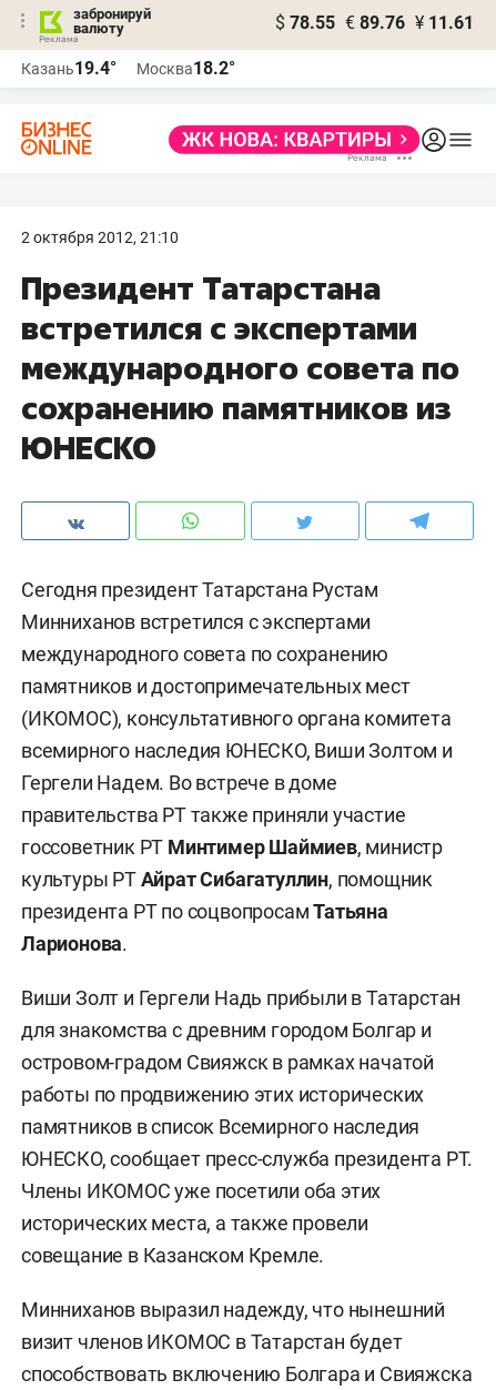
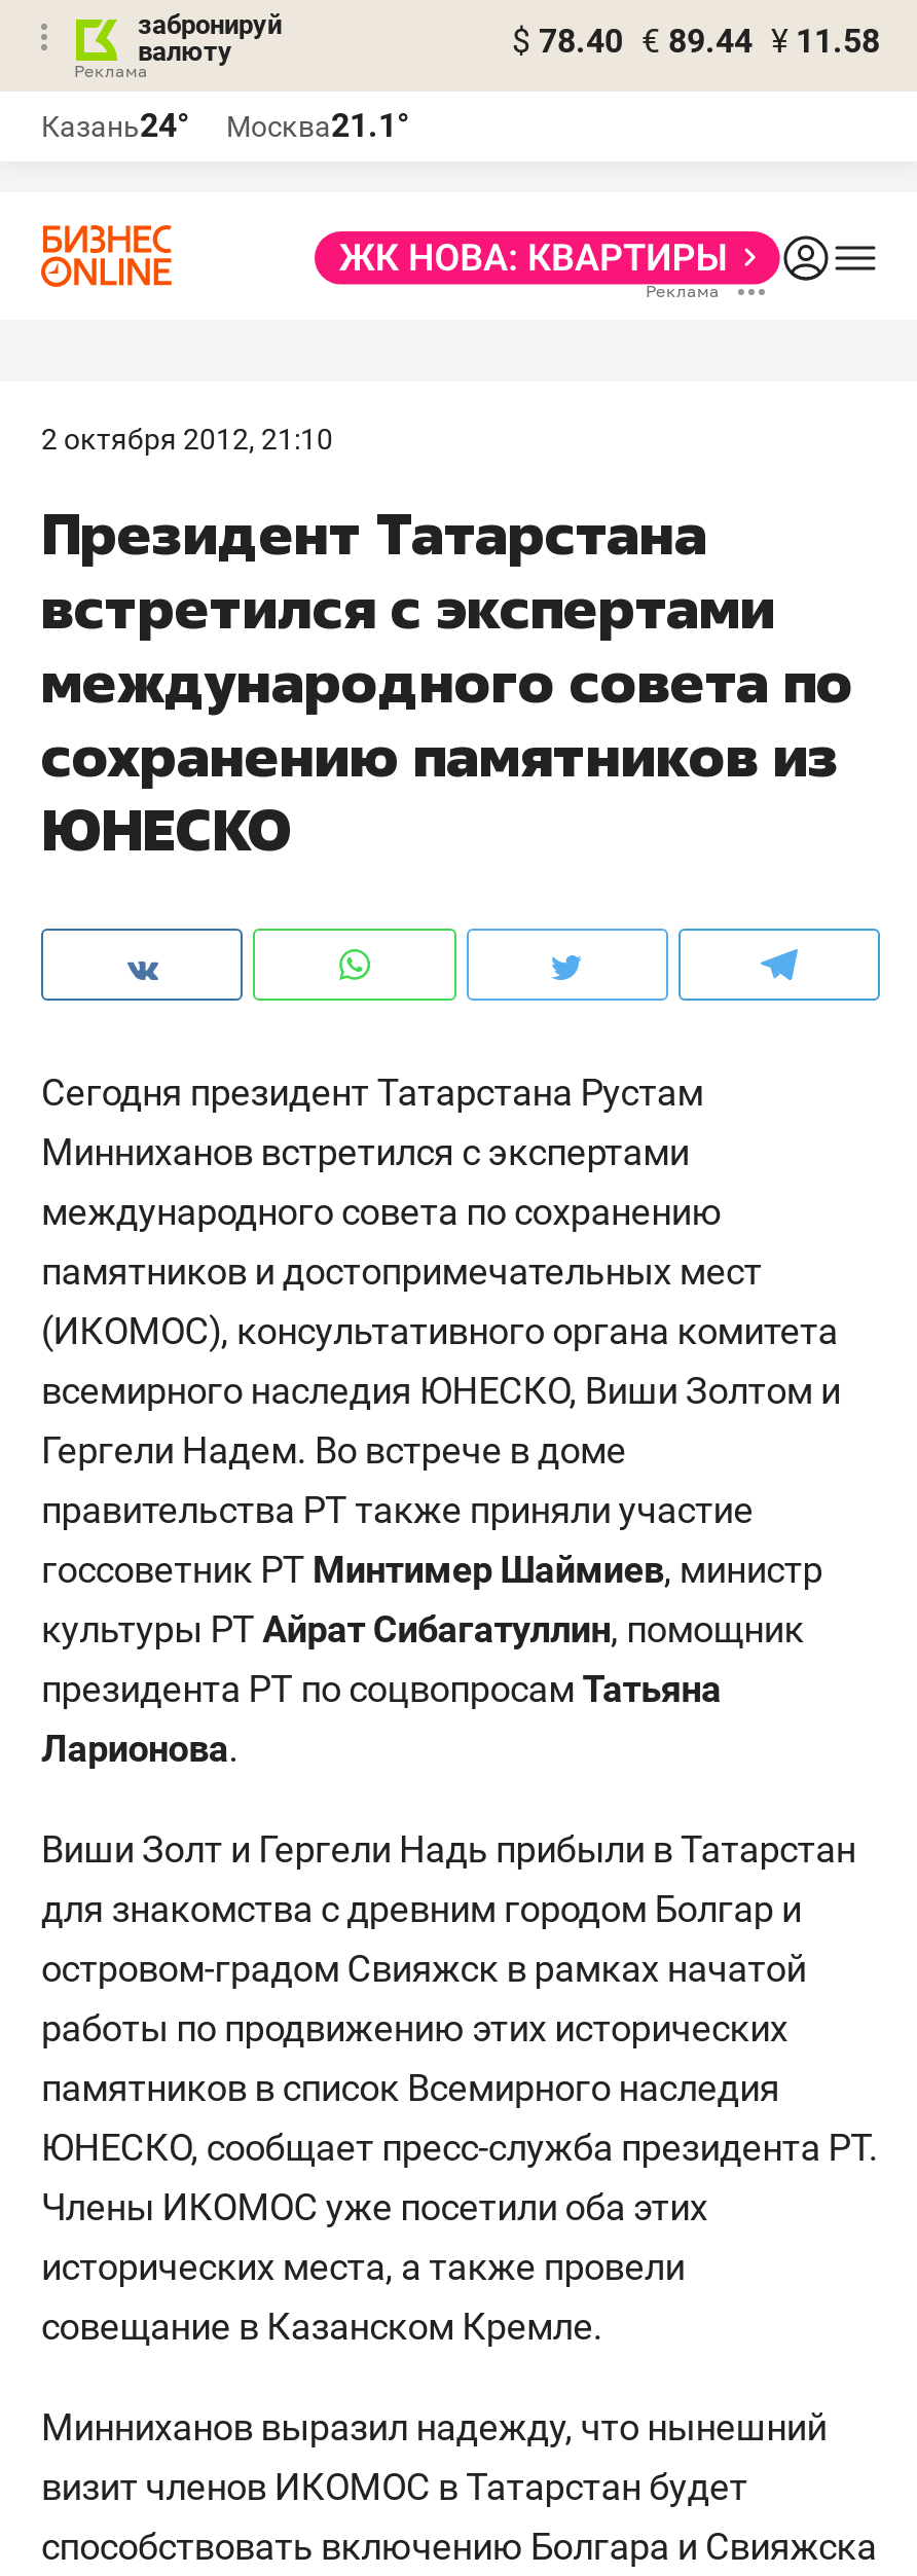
[275,12,474,33] $ 78.55 € 89.76 ¥ 11.61 -> [512,22,880,61] $ 78.40 € 89.44 ¥ 11.58
[21,58,117,79] Казань19.4° -> [41,106,189,145] Казань24°
[136,58,235,79] Москва18.2° -> [226,106,409,145] Москва21.1°

